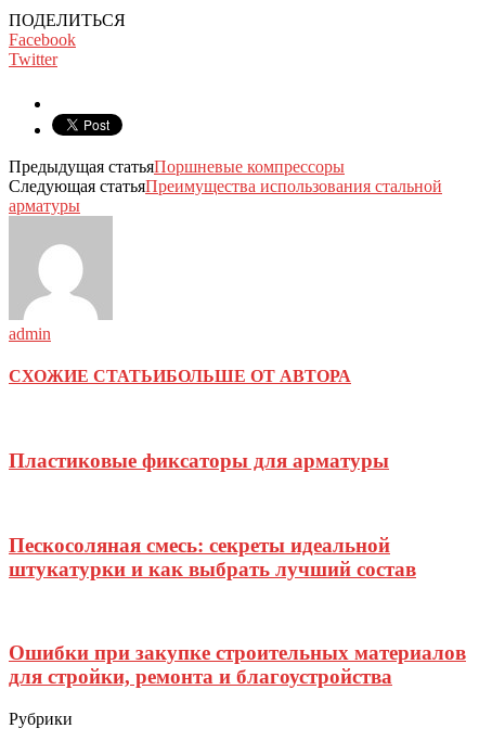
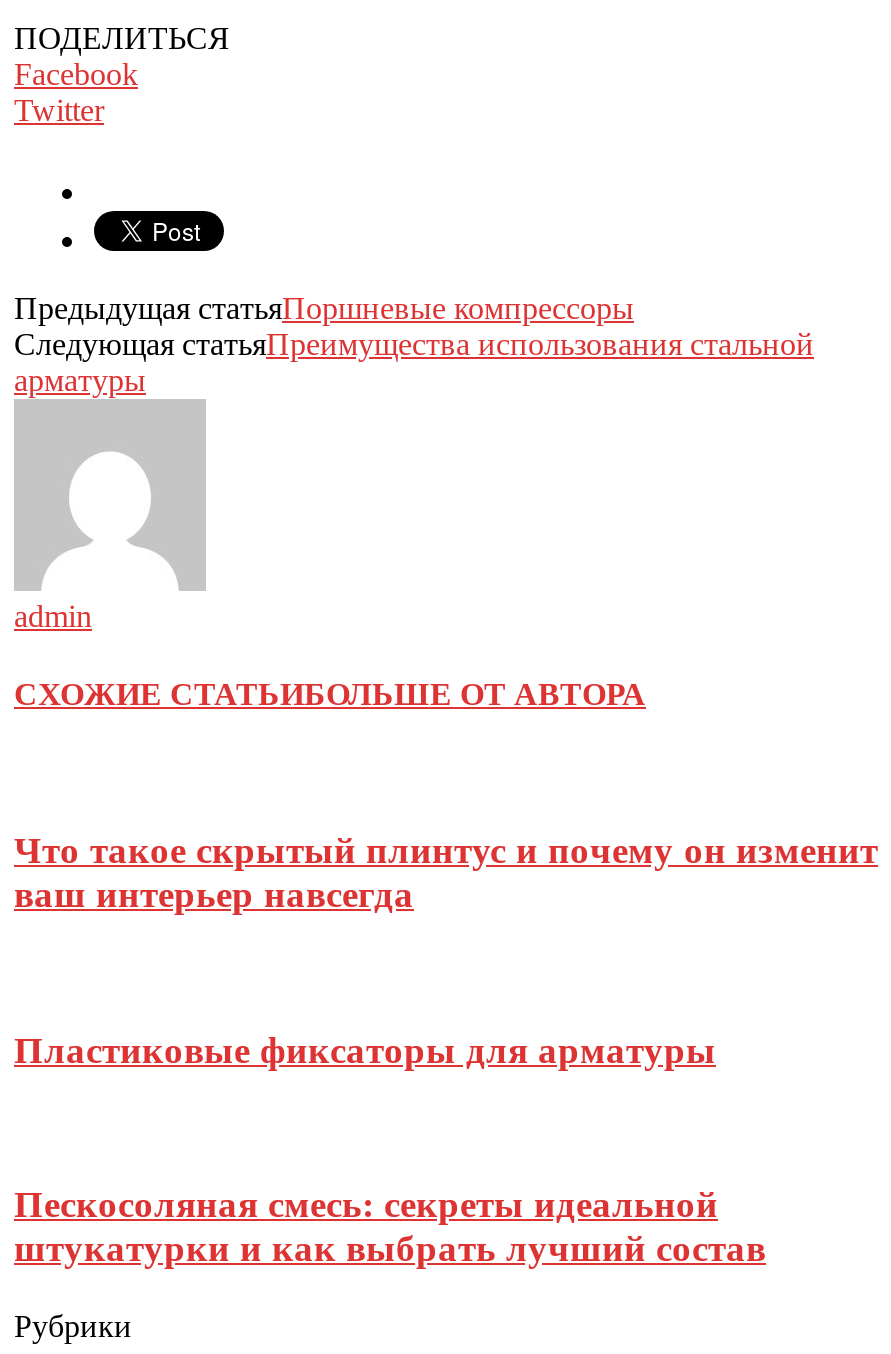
none -> [14,829,878,915] Что такое скрытый плинтус и почему он изменит | ваш интерьер навсегда
moved [9,449,416,580] -> [14,1028,766,1269]: Пластиковые фиксаторы для арматуры | Пескосоляная смесь: секреты идеальной | штукатурки и как выбрать лучший состав
[9,641,466,688] Ошибки при закупке строительных материалов | для стройки, ремонта и благоустройства -> none

